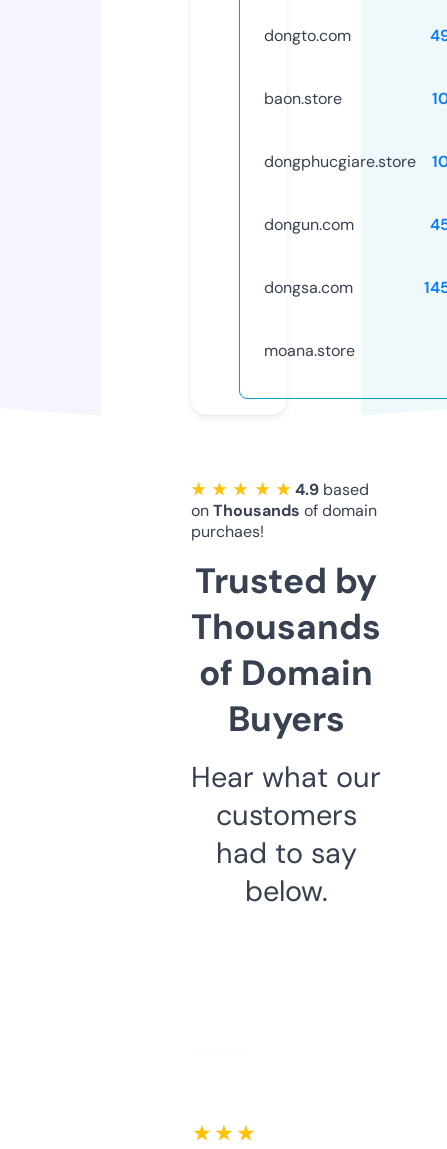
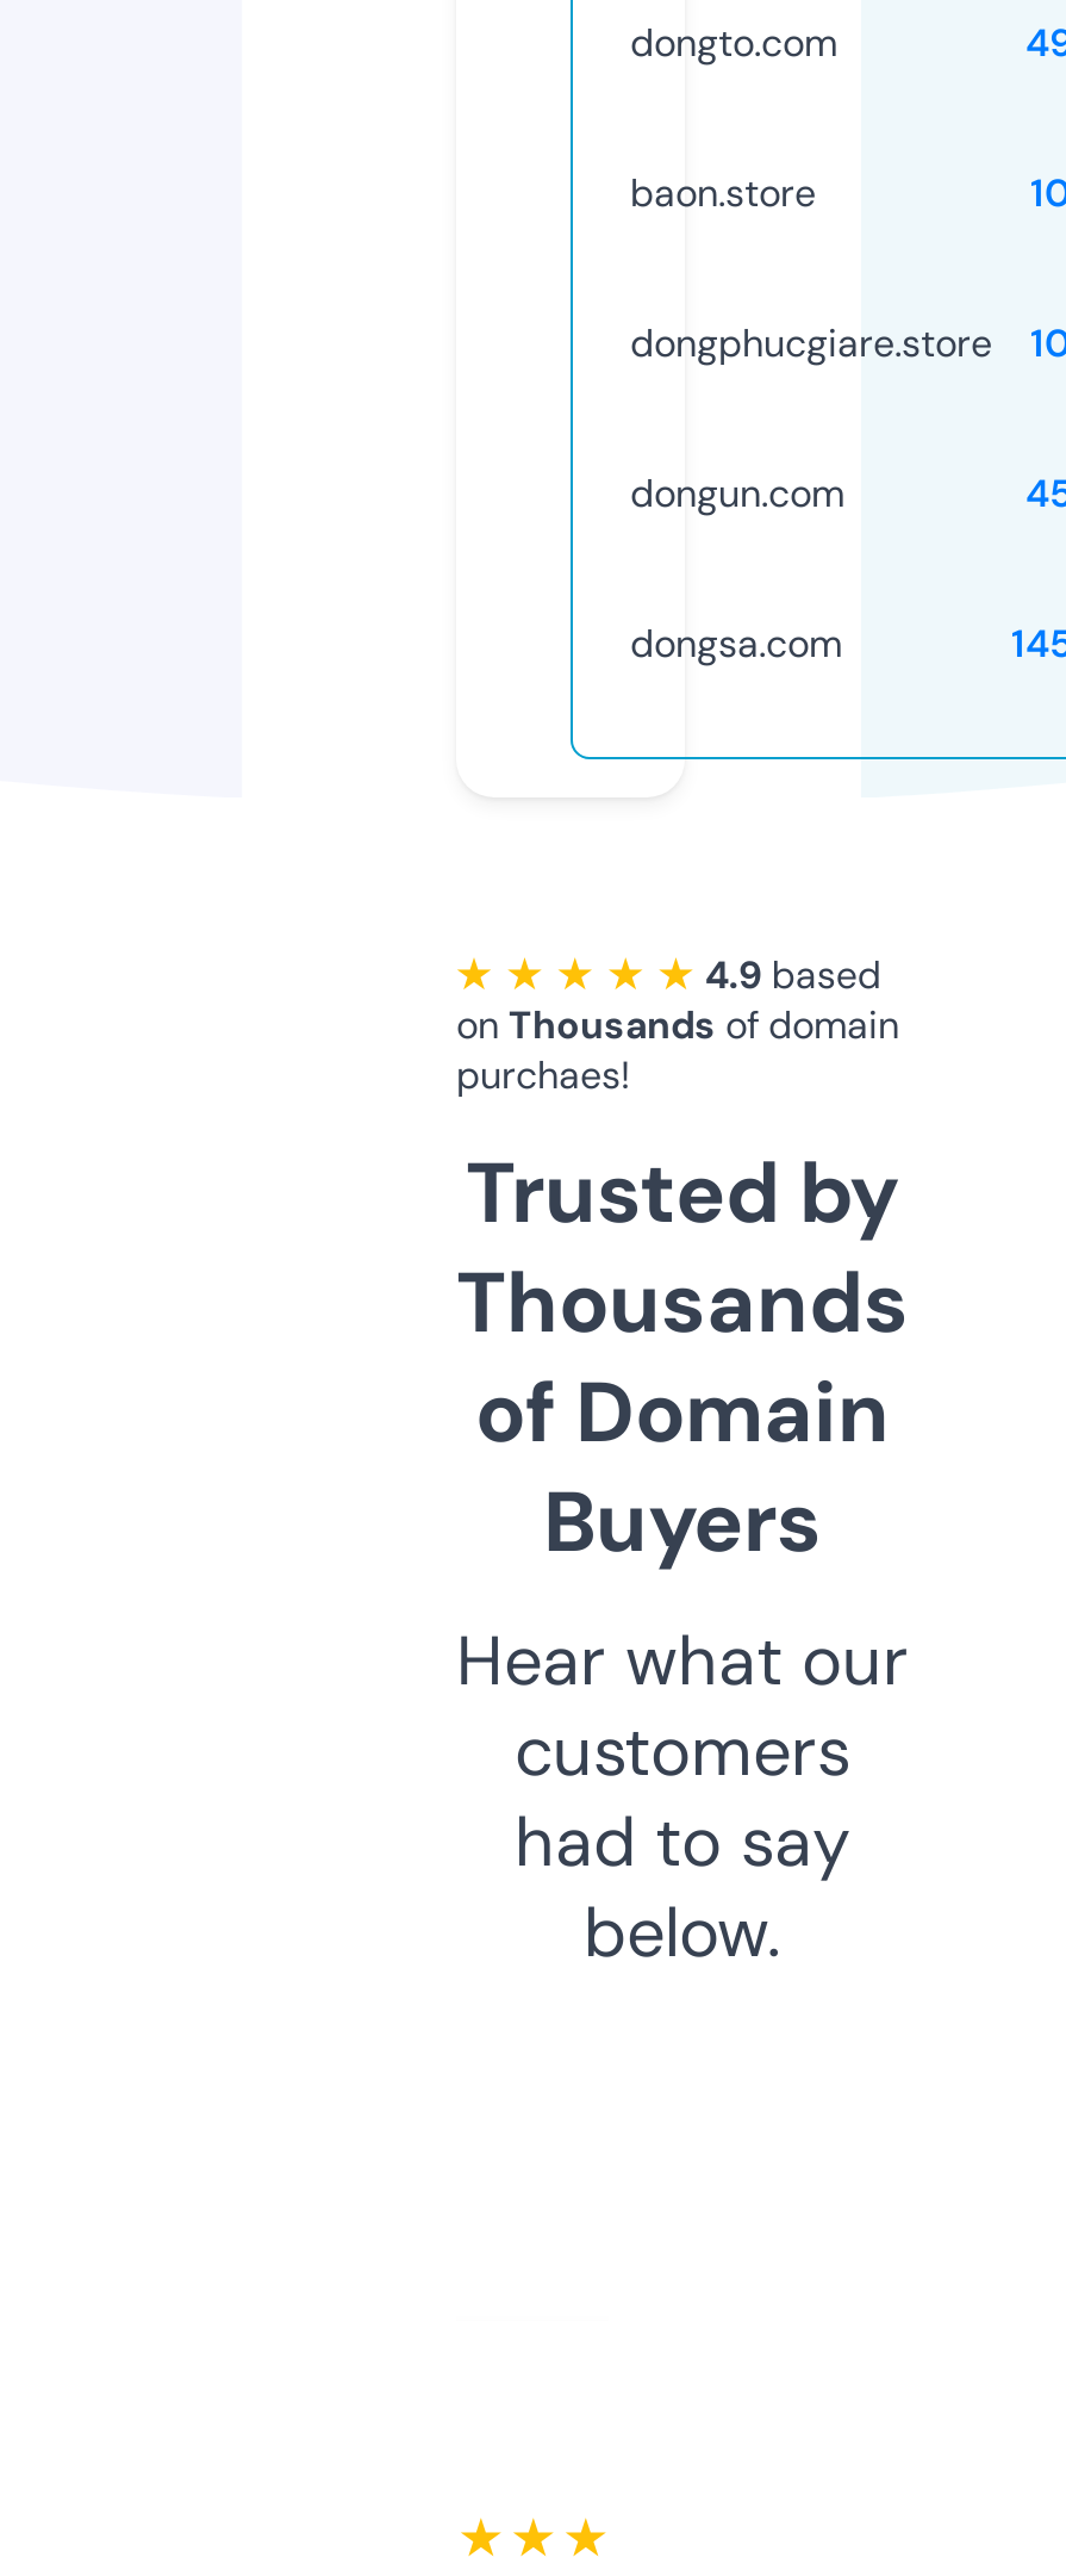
[264,340,355,361] moana.store -> none

